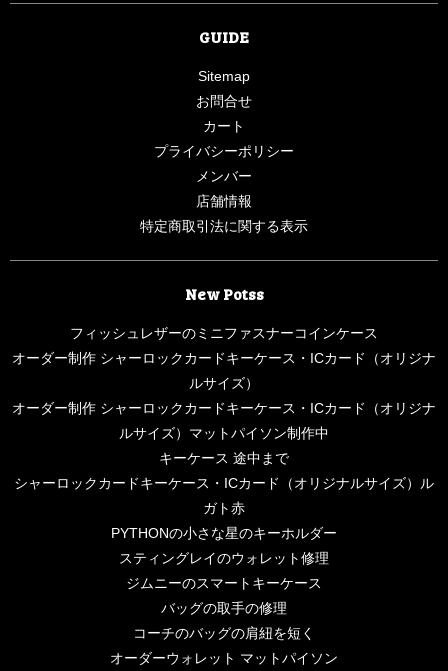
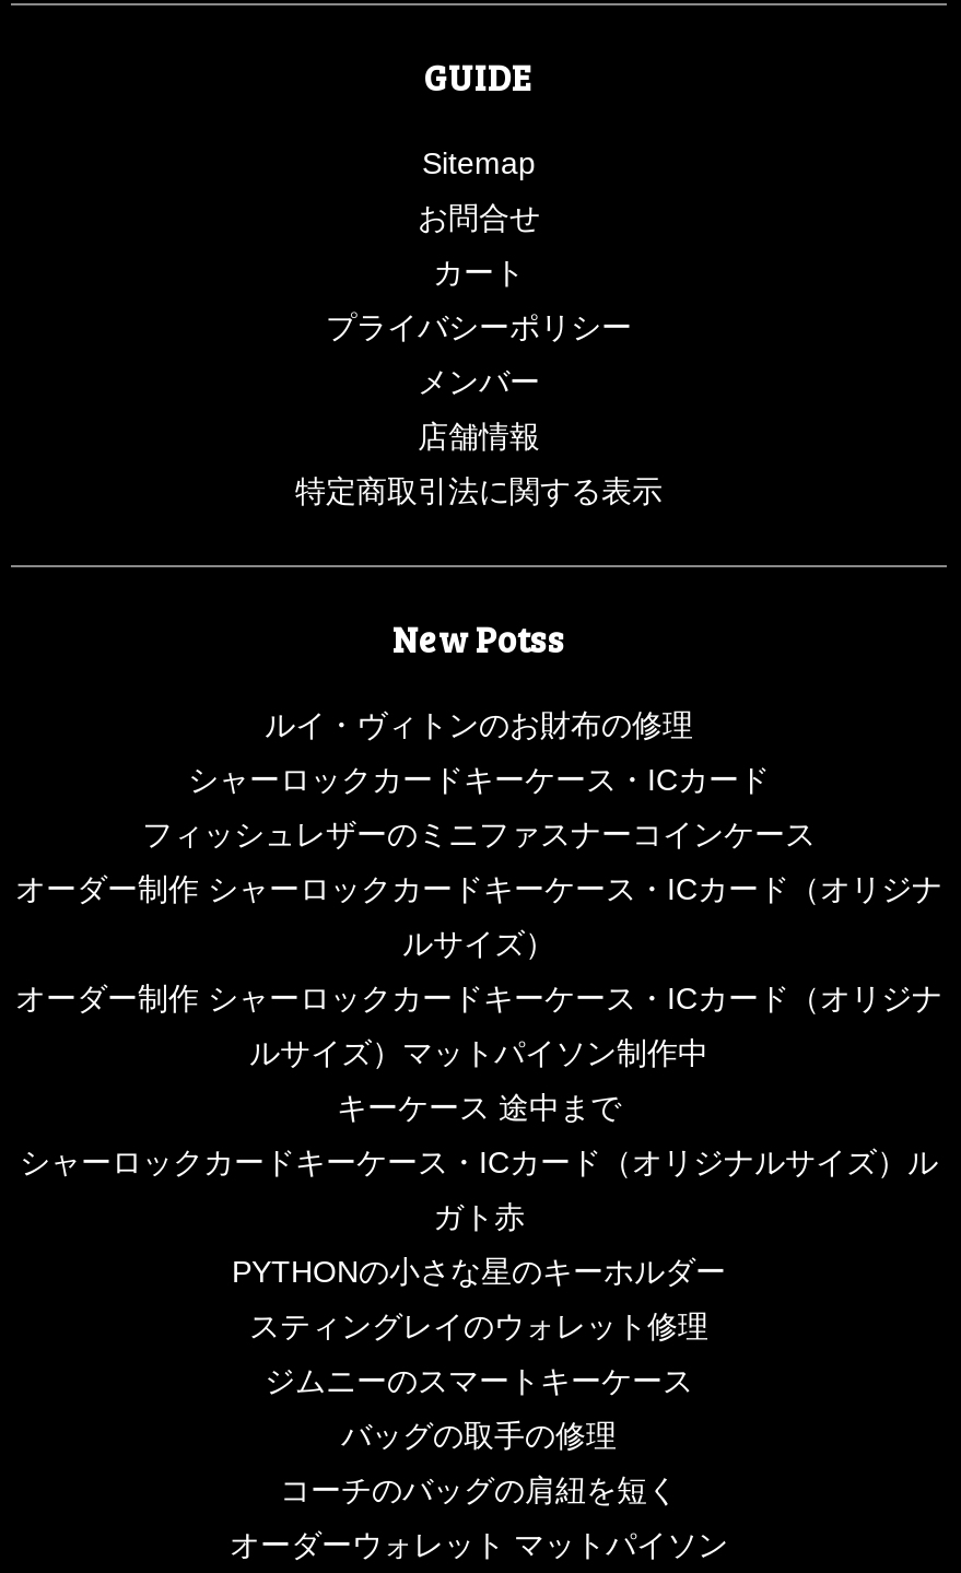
none -> [188,708,770,798] ルイ・ヴィトンのお財布の修理 | シャーロックカードキーケース・ICカード

